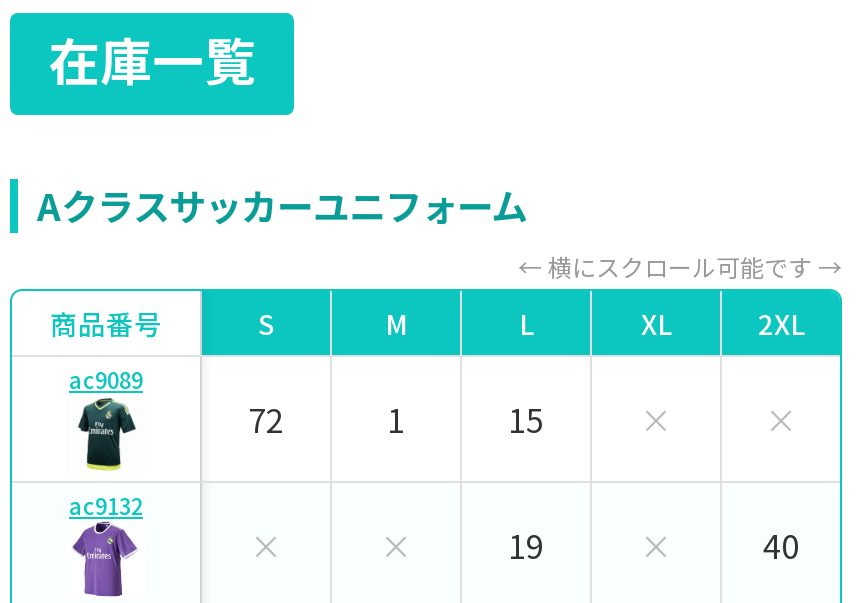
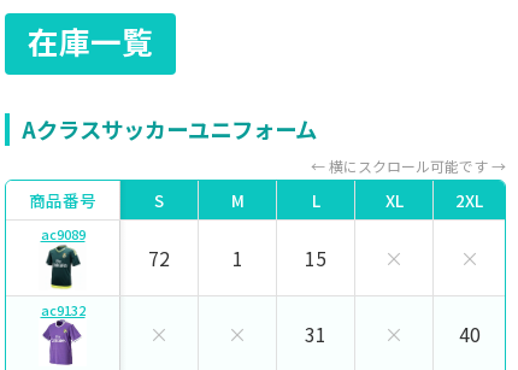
[508,521,544,569] 19 -> [305,320,326,349] 31

